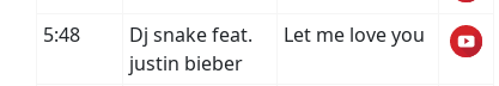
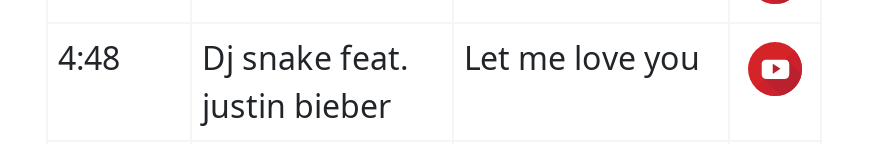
[43,21,425,48] 5:48 Dj snake feat. Let me love you -> [58,36,700,80] 4:48 Dj snake feat. Let me love you

